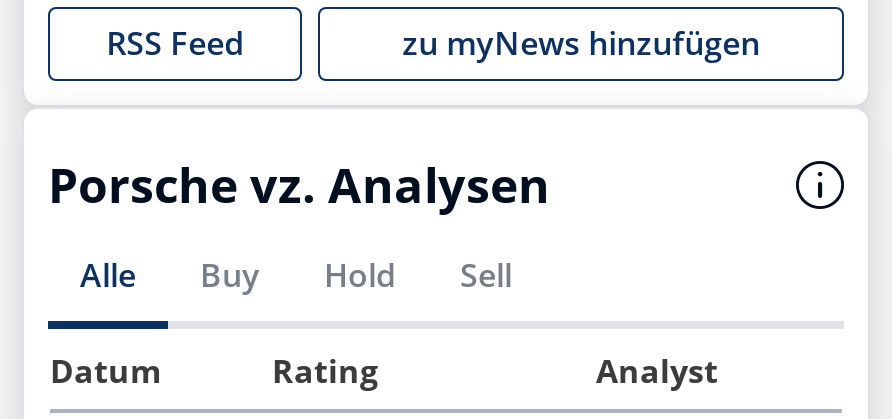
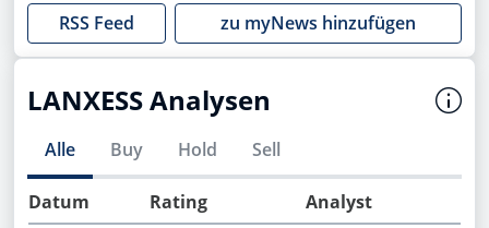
[48,150,550,216] Porsche vz. Analysen -> [27,81,271,117] LANXESS Analysen

